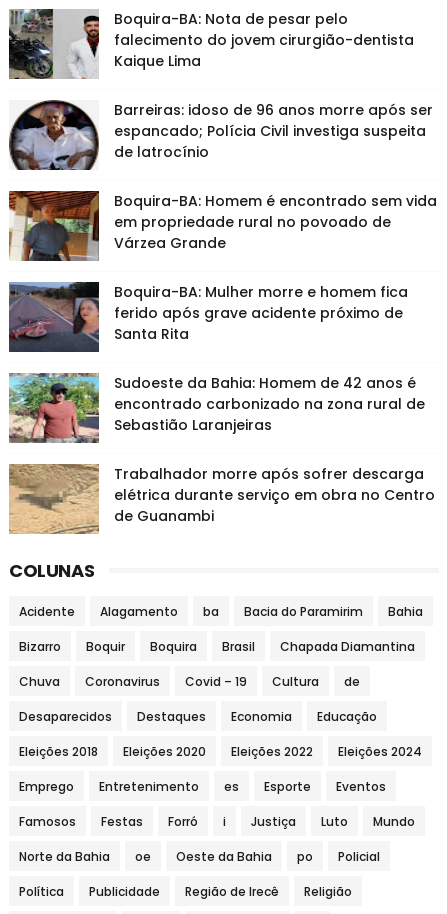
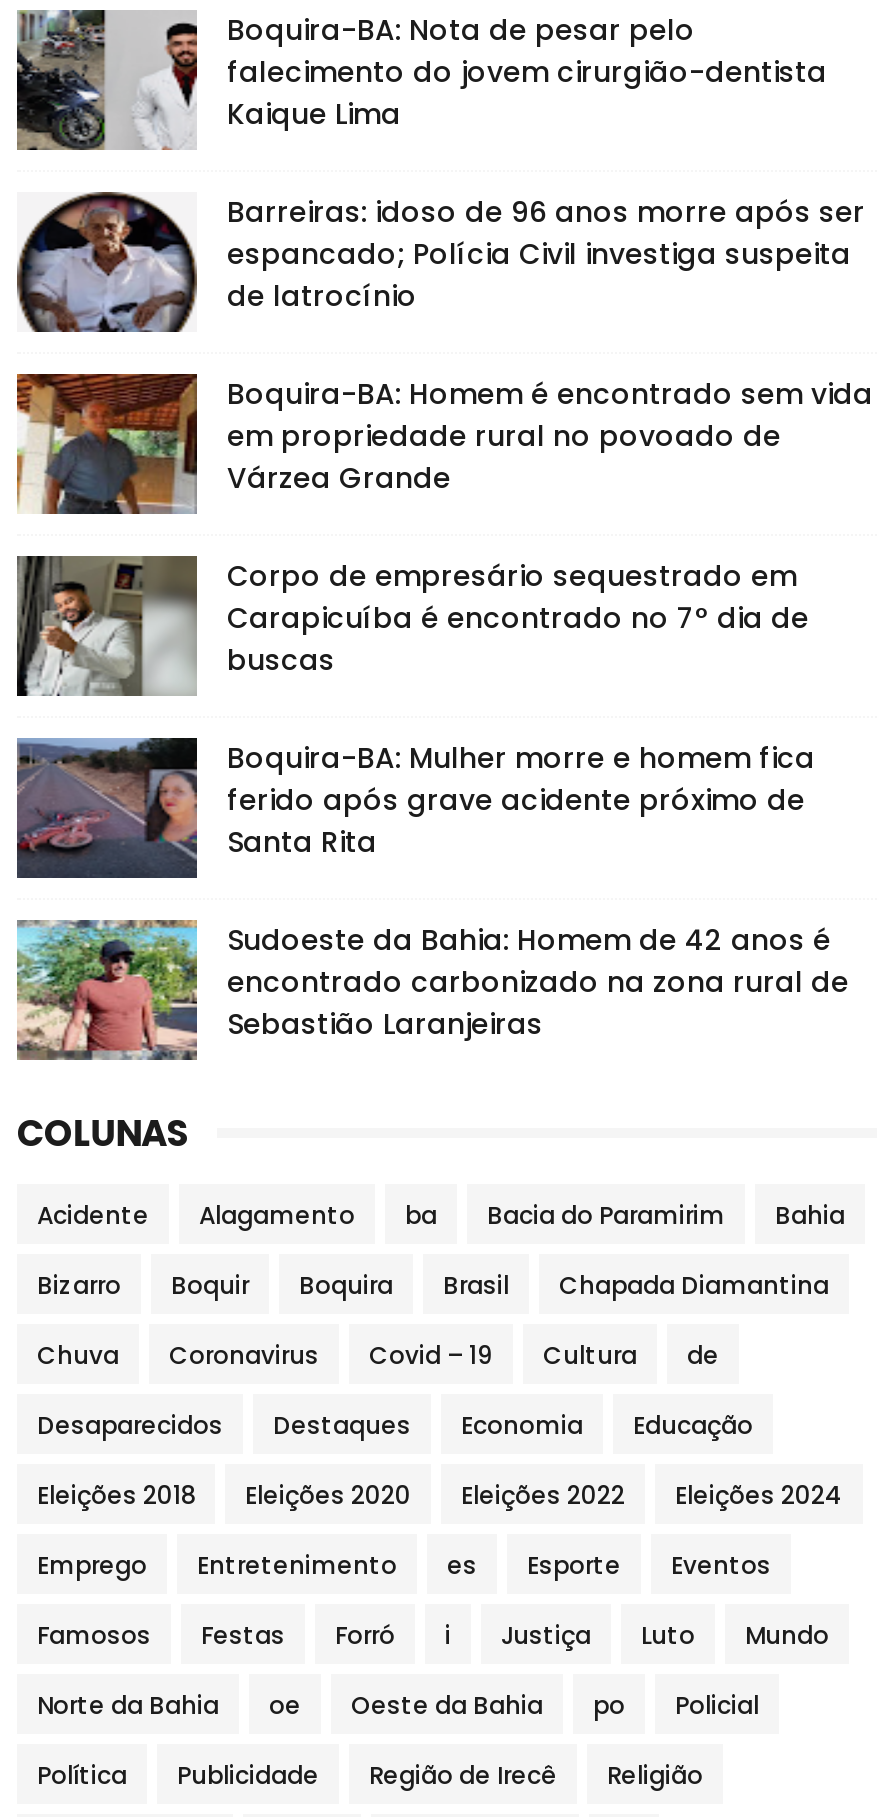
none -> [17,554,809,696] [image] | Corpo de empresário sequestrado em | Carapicuíba é encontrado no 7° dia de | buscas
moved [7,281,425,435] -> [13,736,849,1044]: [image] | Boquira-BA: Mulher morre e homem fica | ferido após grave acidente próximo de | Santa Rita | Sudoeste da Bahia: Homem de 42 anos é | encontrado carbonizado na zona rural de | Sebastião Laranjeiras
[8,463,435,535] [image] | Trabalhador morre após sofrer descarga | elétrica durante serviço em obra no Centro | de Guanambi -> none

